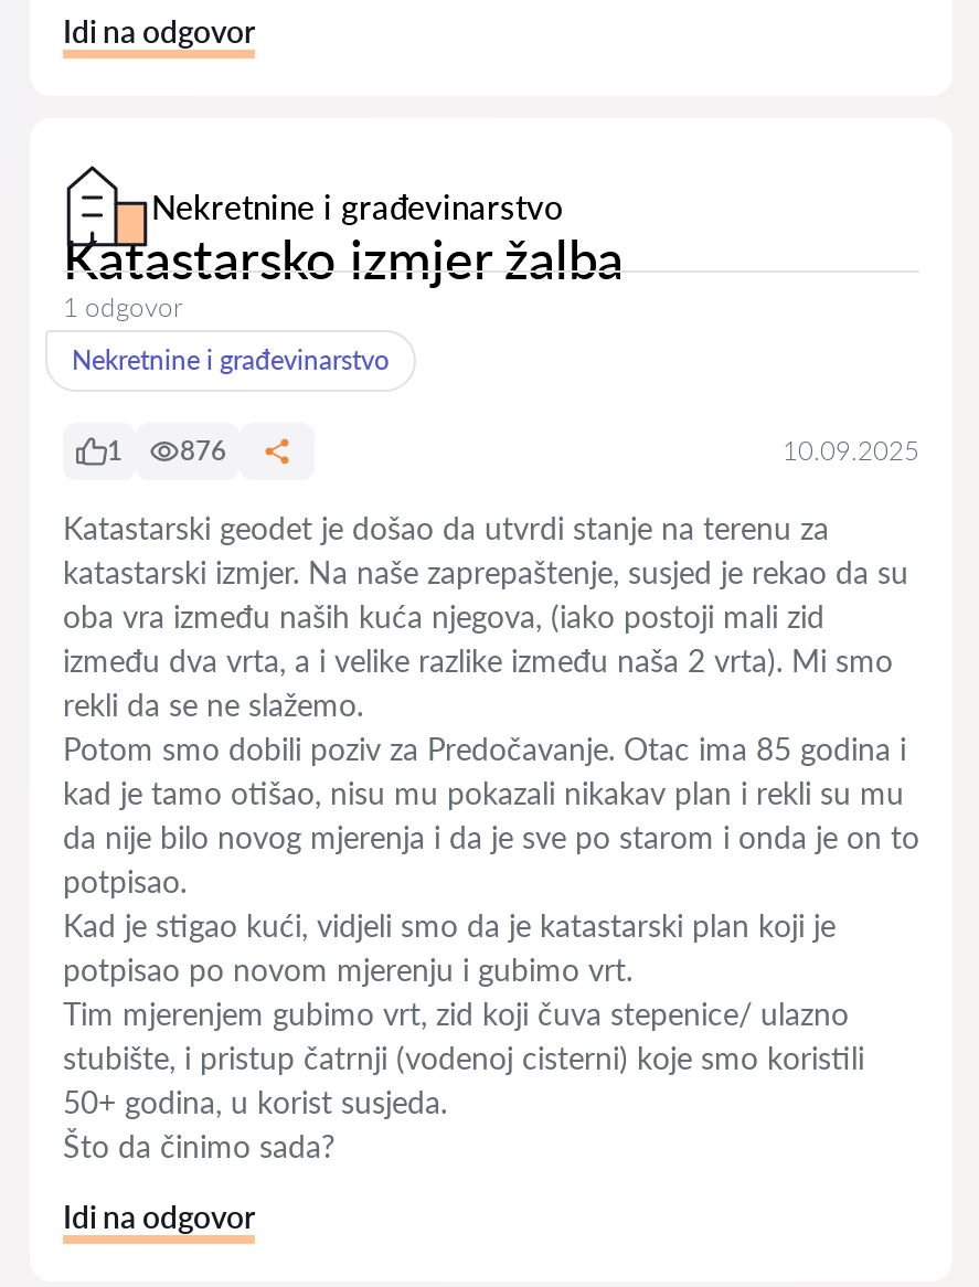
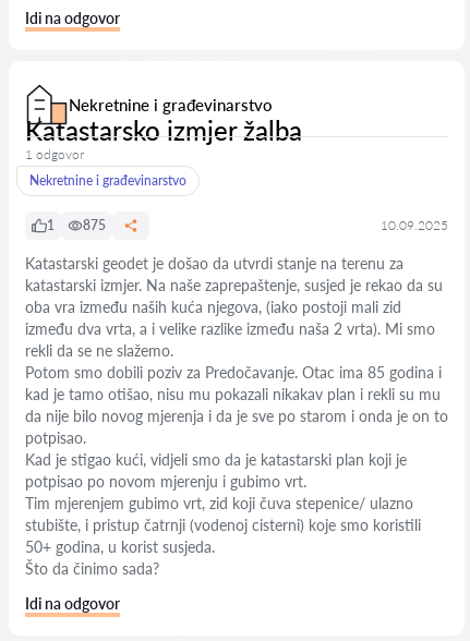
[107,434,226,467] 1 876 -> [47,217,106,233] 1 875

